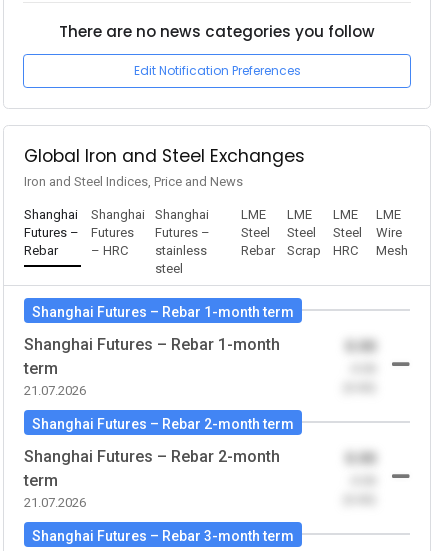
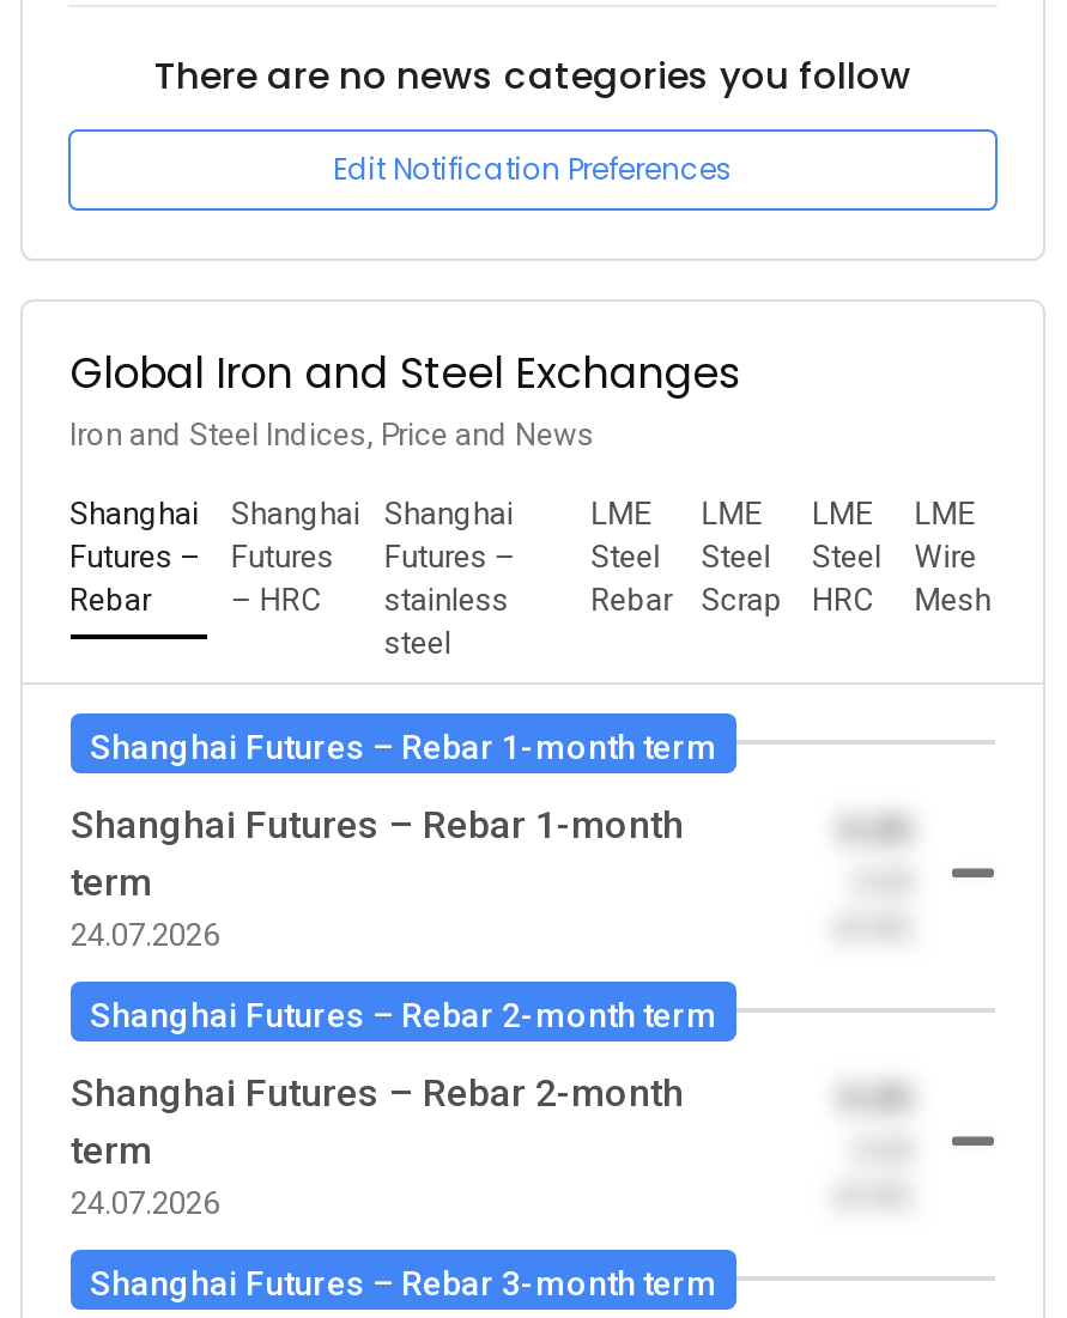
[24,382,86,397] 21.07.2026 -> [71,916,219,952] 24.07.2026
[24,494,86,509] 21.07.2026 -> [71,1184,219,1220] 24.07.2026

